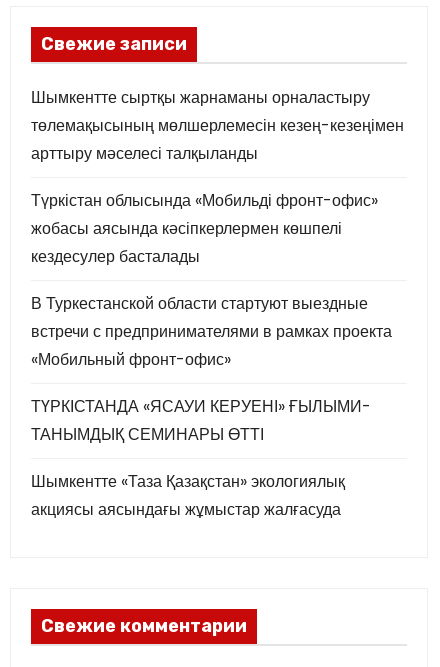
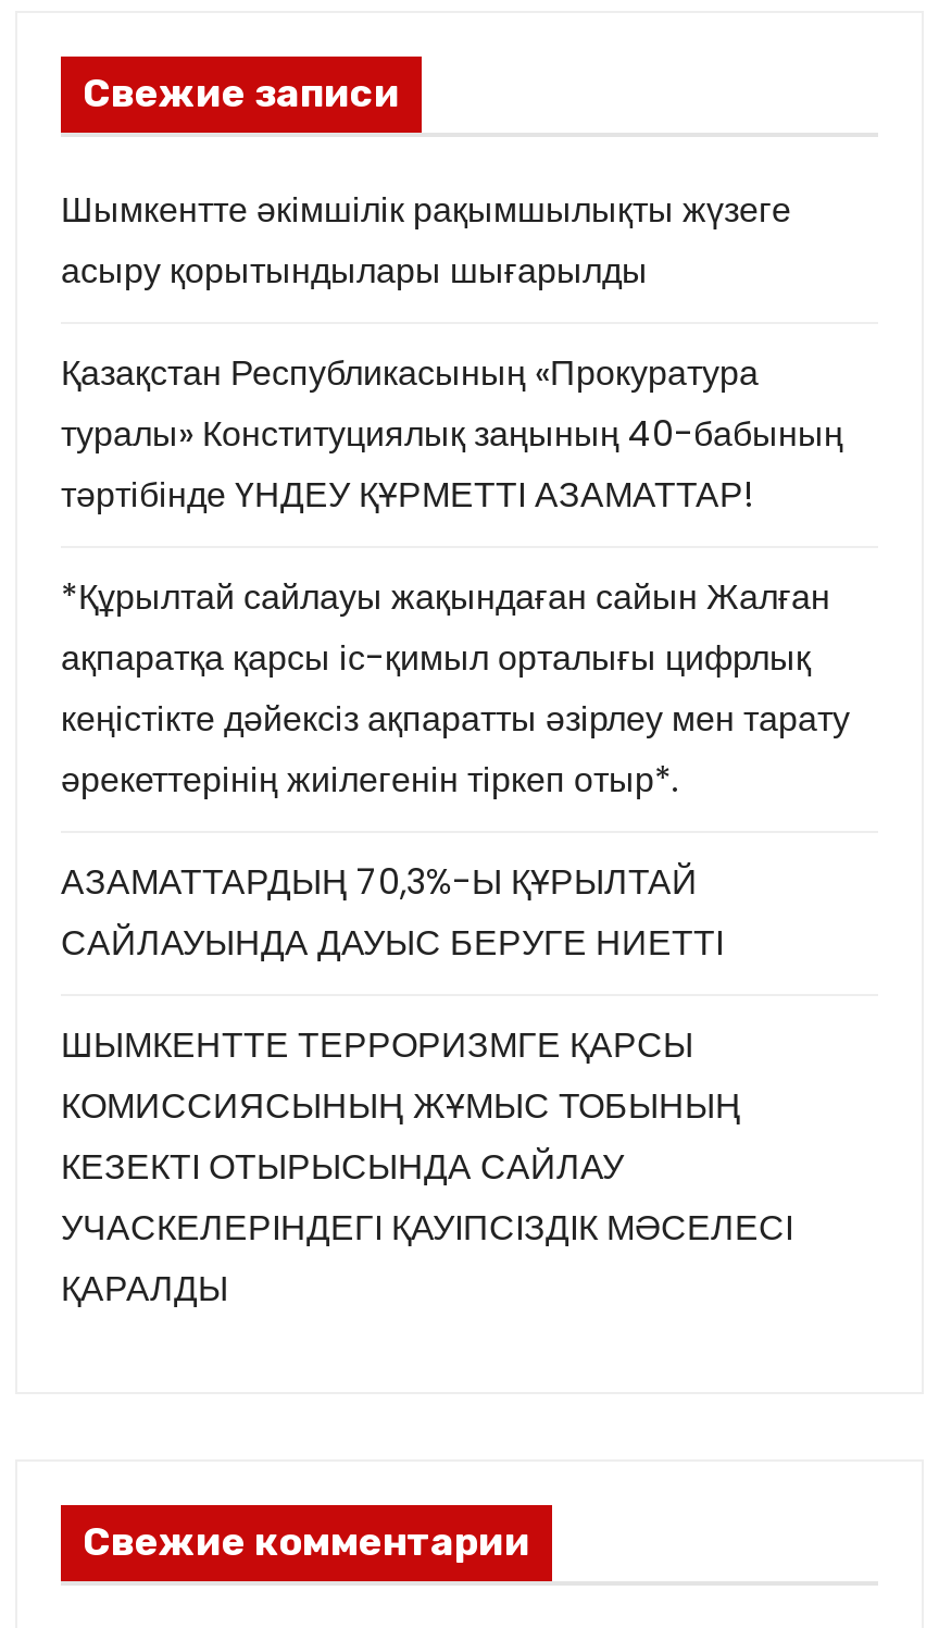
[31,86,404,165] Шымкентте сыртқы жарнаманы орналастыру | төлемақысының мөлшерлемесін кезең-кезеңімен | арттыру мәселесі талқыланды -> [61,185,791,296] Шымкентте әкімшілік рақымшылықты жүзеге | асыру қорытындылары шығарылды
[31,189,378,268] Түркістан облысында «Мобильді фронт-офис» | жобасы аясында кәсіпкерлермен көшпелі | кездесулер басталады -> [61,348,843,520] Қазақстан Республикасының «Прокуратура | туралы» Конституциялық заңының 40-бабының | тәртібінде ҮНДЕУ ҚҰРМЕТТІ АЗАМАТТАР!
[31,292,392,371] В Туркестанской области стартуют выездные | встречи с предпринимателями в рамках проекта | «Мобильный фронт-офис» -> [61,572,850,805] *Құрылтай сайлауы жақындаған сайын Жалған | ақпаратқа қарсы іс-қимыл орталығы цифрлық | кеңістікте дәйексіз ақпаратты әзірлеу мен тарату | әрекеттерінің жиілегенін тіркеп отыр*.
[31,395,371,446] ТҮРКІСТАНДА «ЯСАУИ КЕРУЕНІ» ҒЫЛЫМИ- | ТАНЫМДЫҚ СЕМИНАРЫ ӨТТІ -> [61,857,724,968] АЗАМАТТАРДЫҢ 70,3%-Ы ҚҰРЫЛТАЙ | САЙЛАУЫНДА ДАУЫС БЕРУГЕ НИЕТТІ
[31,470,345,521] Шымкентте «Таза Қазақстан» экологиялық | акциясы аясындағы жұмыстар жалғасуда -> [61,1020,793,1314] ШЫМКЕНТТЕ ТЕРРОРИЗМГЕ ҚАРСЫ | КОМИССИЯСЫНЫҢ ЖҰМЫС ТОБЫНЫҢ | КЕЗЕКТІ ОТЫРЫСЫНДА САЙЛАУ | УЧАСКЕЛЕРІНДЕГІ ҚАУІПСІЗДІК МӘСЕЛЕСІ | ҚАРАЛДЫ

